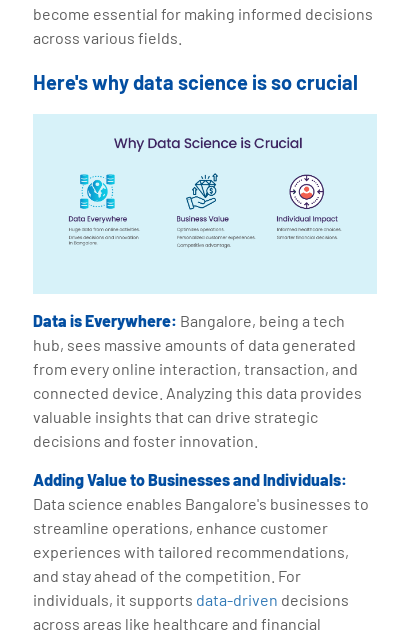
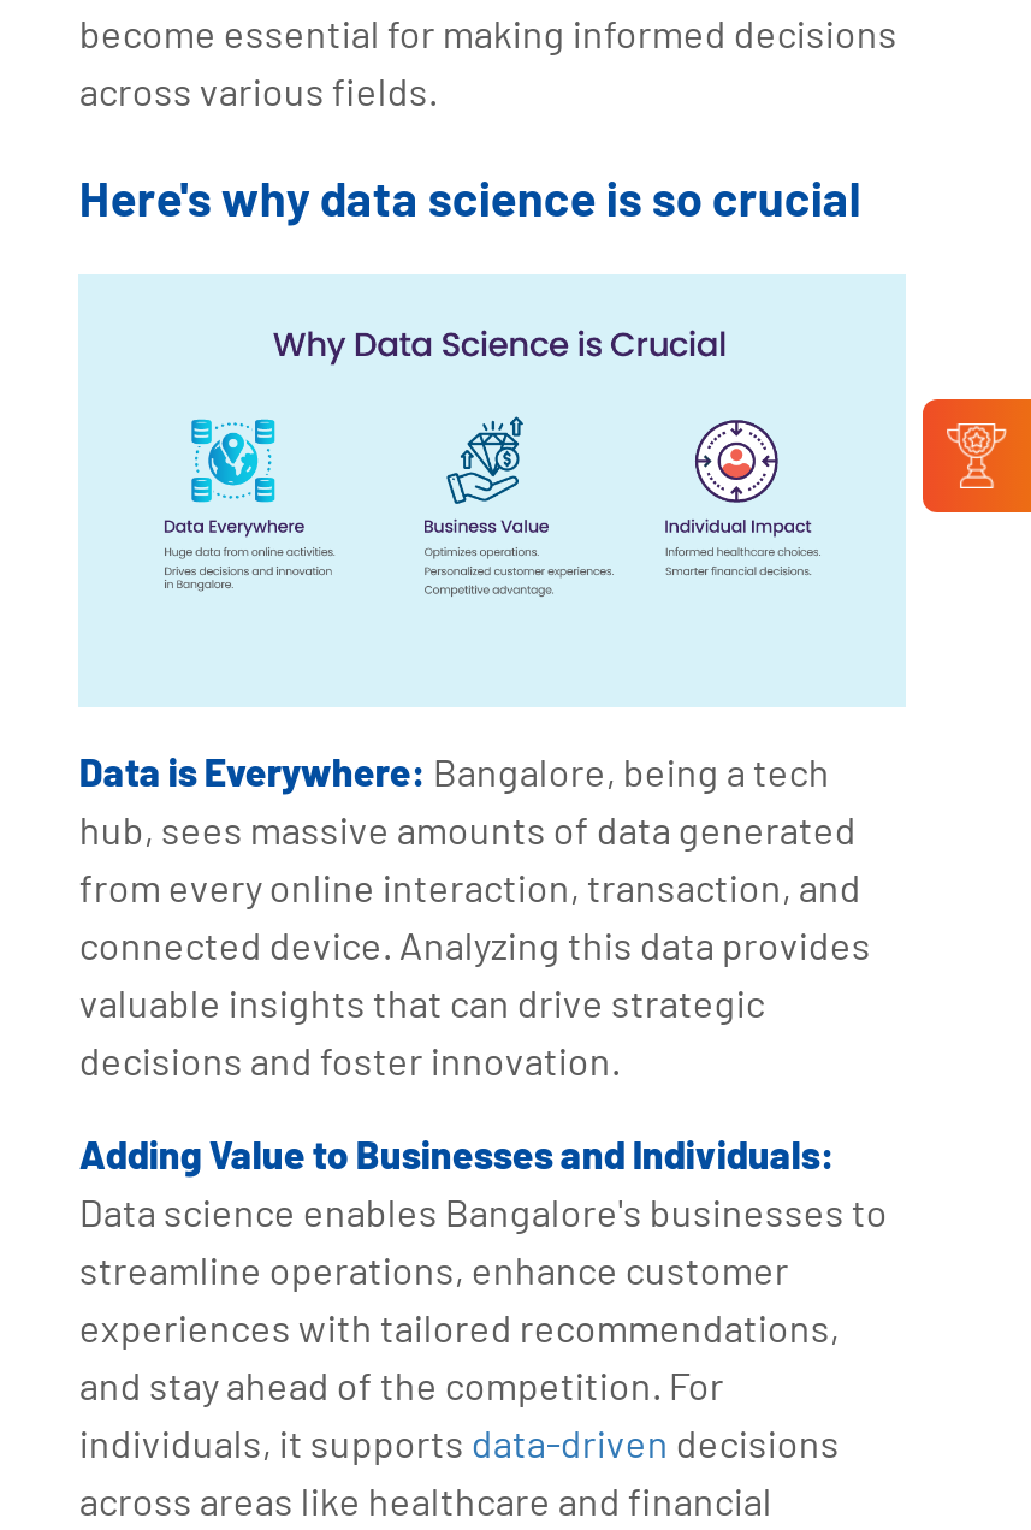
none -> [920,397,1024,515] [image]

